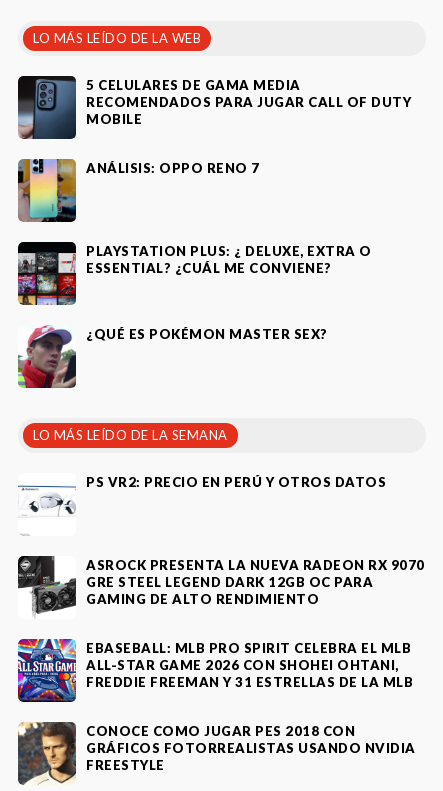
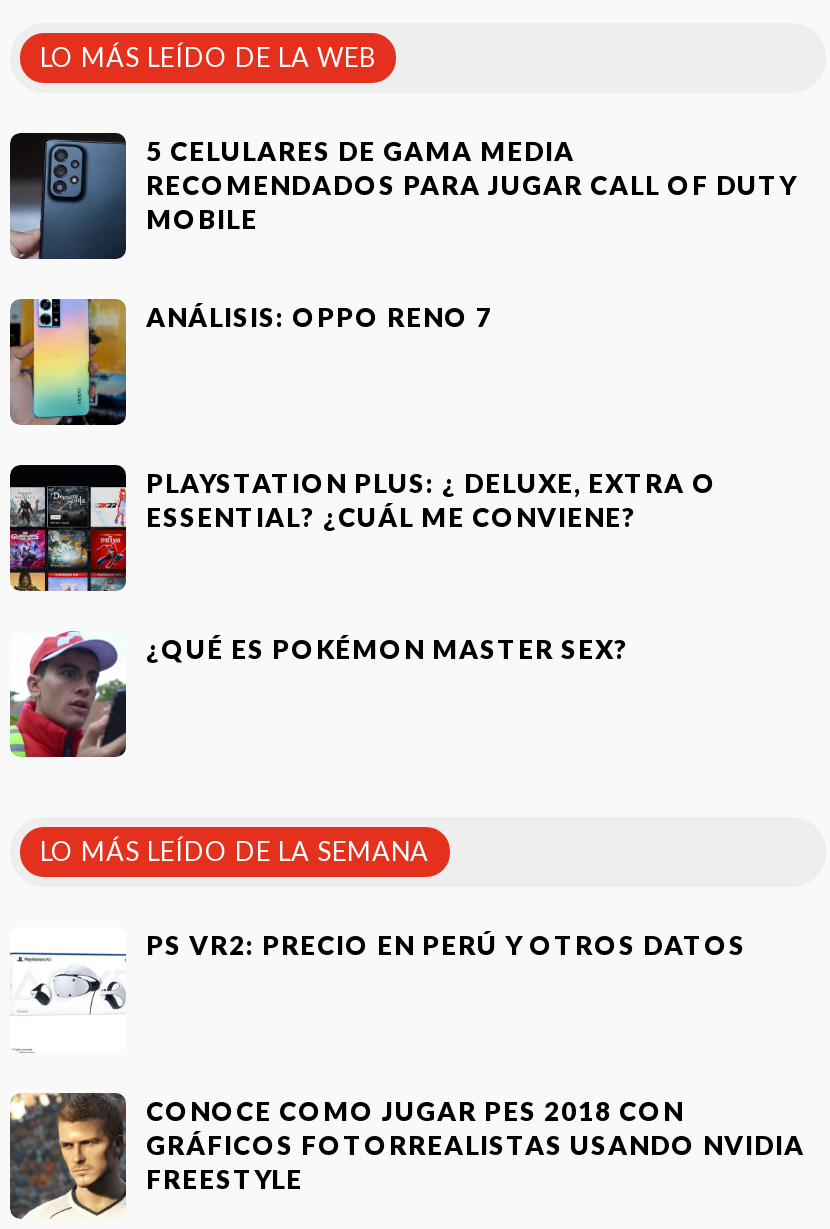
[17,555,424,690] [image] | ASROCK PRESENTA LA NUEVA RADEON RX 9070 | GRE STEEL LEGEND DARK 12GB OC PARA | GAMING DE ALTO RENDIMIENTO | EBASEBALL: MLB PRO SPIRIT CELEBRA EL MLB | ALL-STAR GAME 2026 CON SHOHEI OHTANI, | FREDDIE FREEMAN Y 31 ESTRELLAS DE LA MLB -> none
[17,638,77,703] [image] -> none

